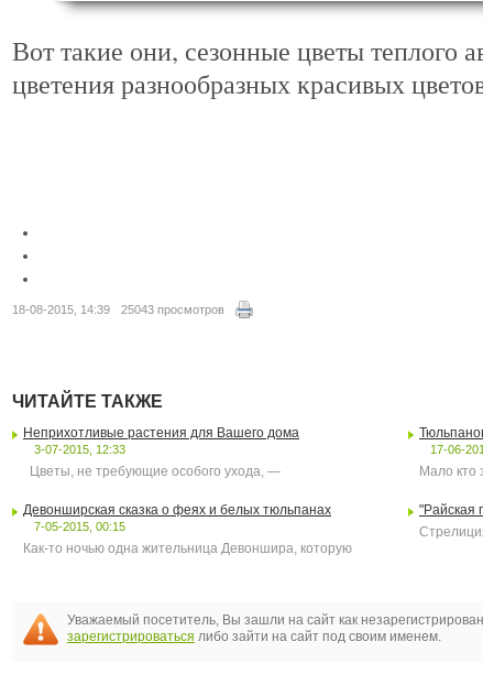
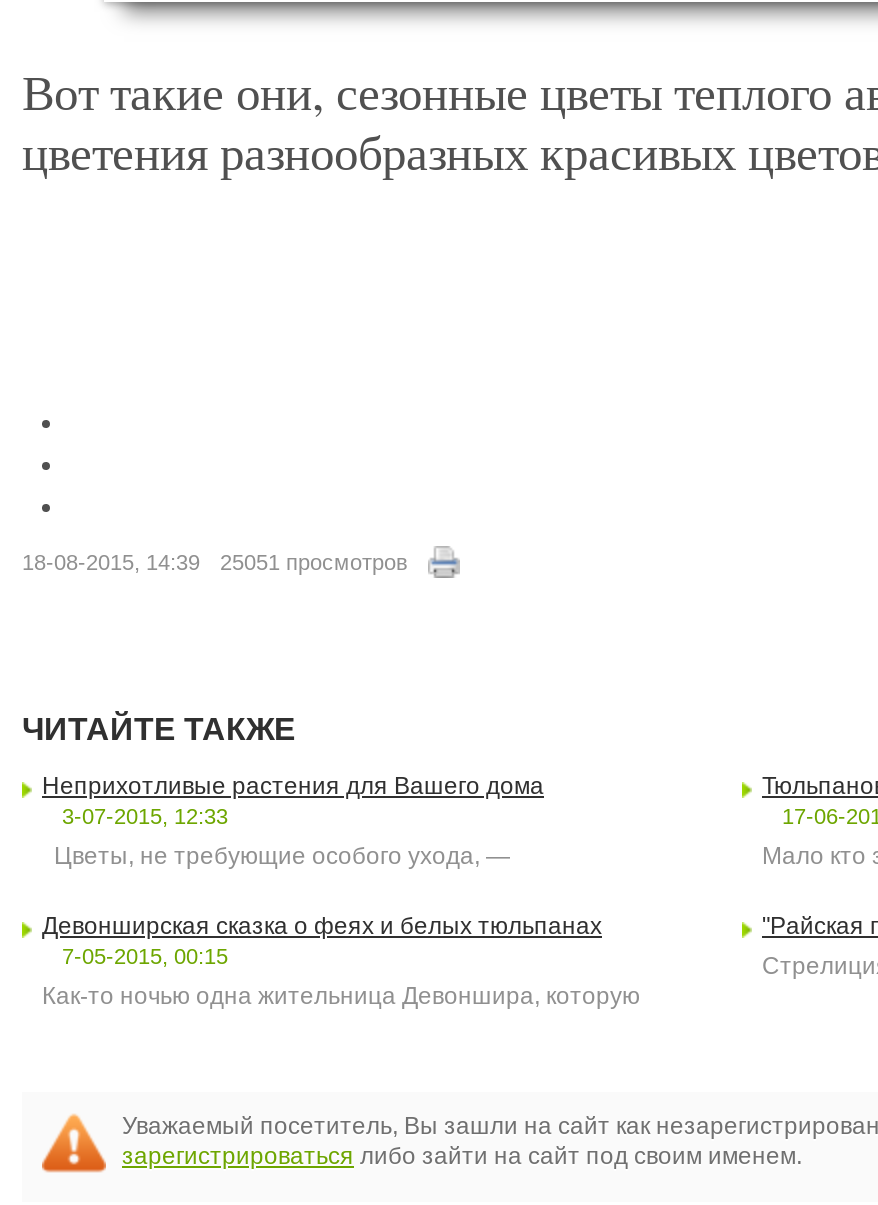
[12,303,224,316] 18-08-2015, 14:39 25043 просмотров -> [22,550,408,574] 18-08-2015, 14:39 25051 просмотров

